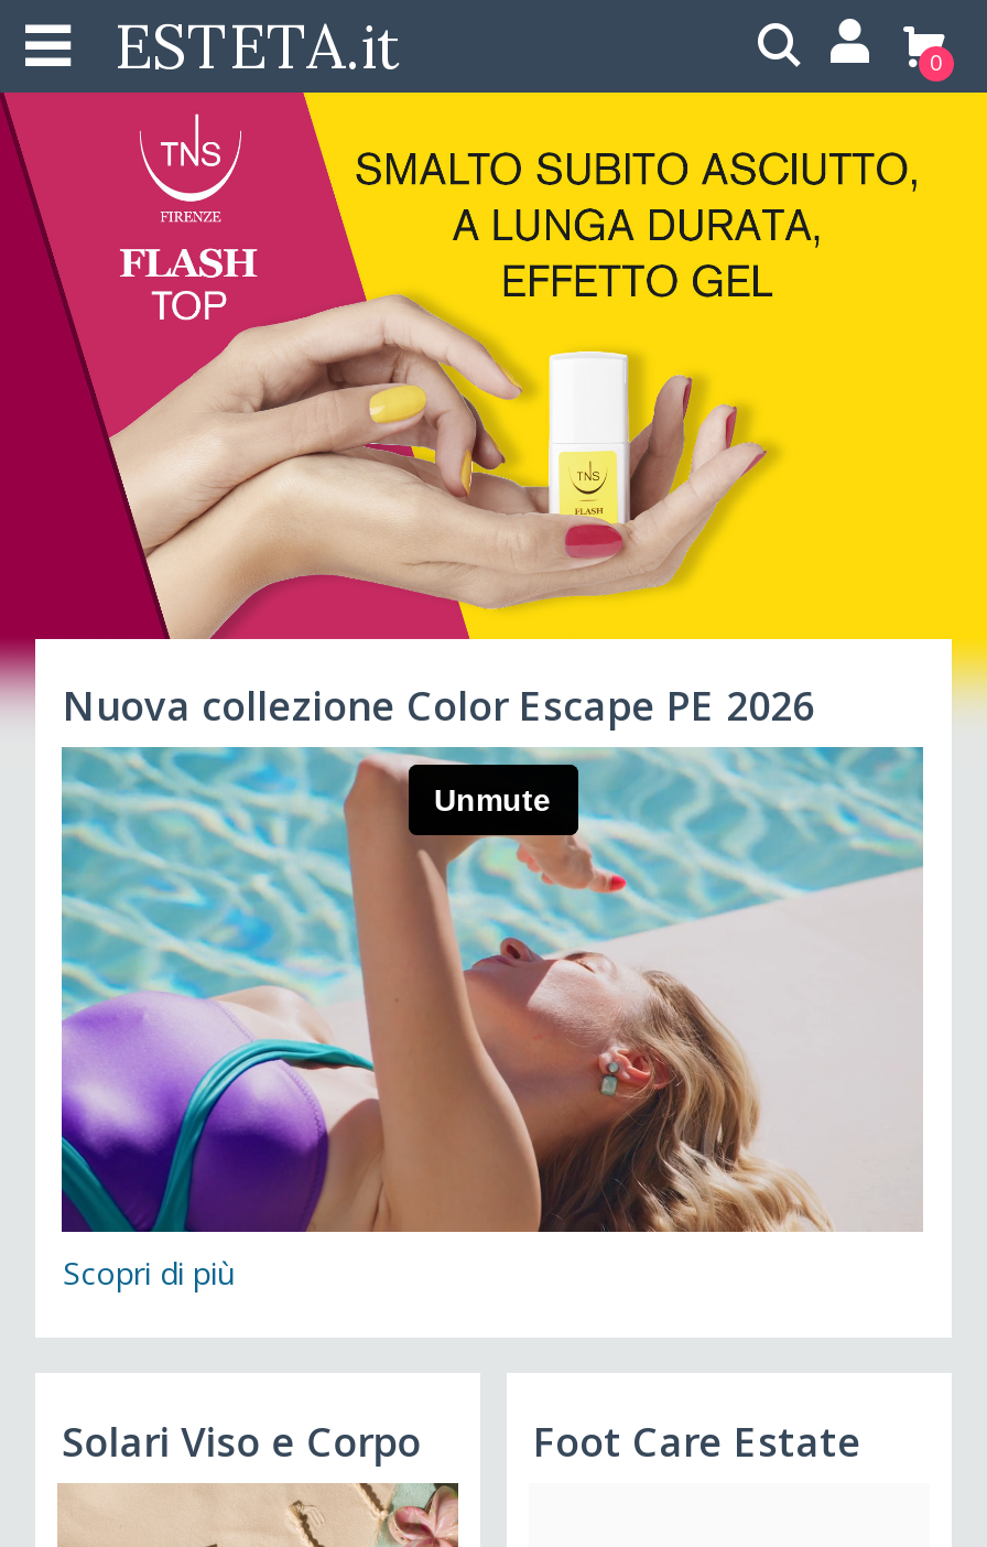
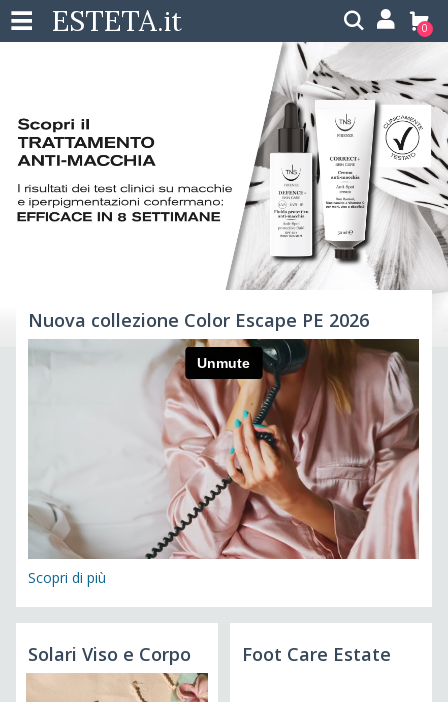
[7,90,980,716] [image] -> [3,41,445,324] [image]
[59,745,925,1234] [image] -> [27,338,420,560] [image]

